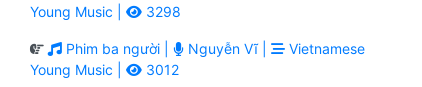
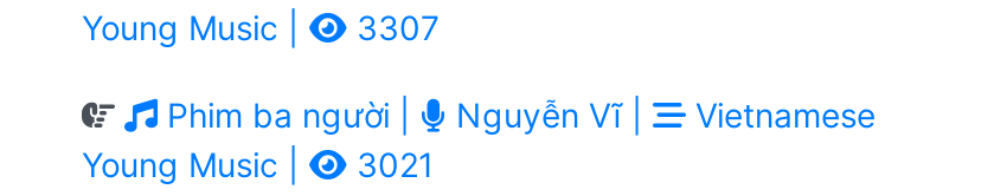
[142,3,181,20] 3298 -> [347,6,440,47] 3307
[142,61,179,78] 3012 -> [347,143,435,183] 3021

